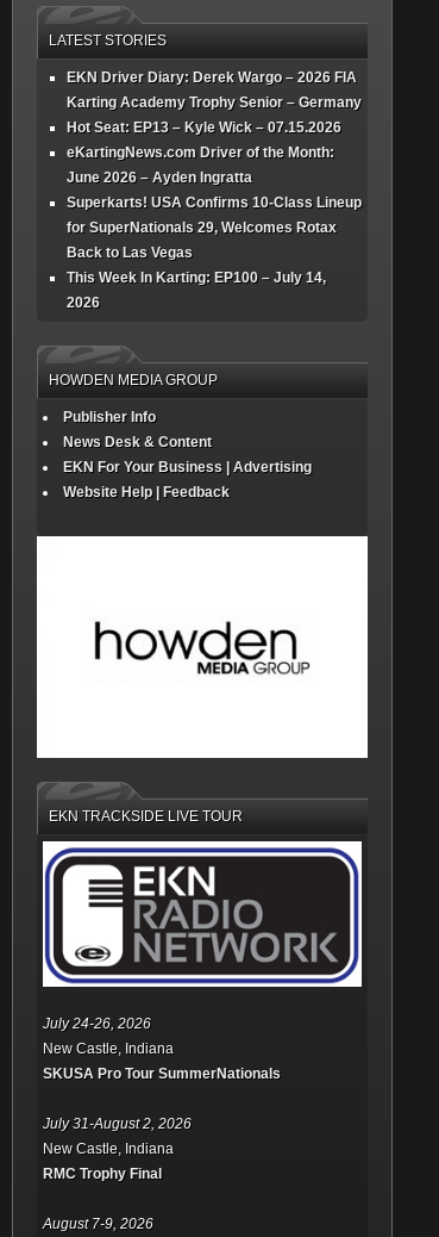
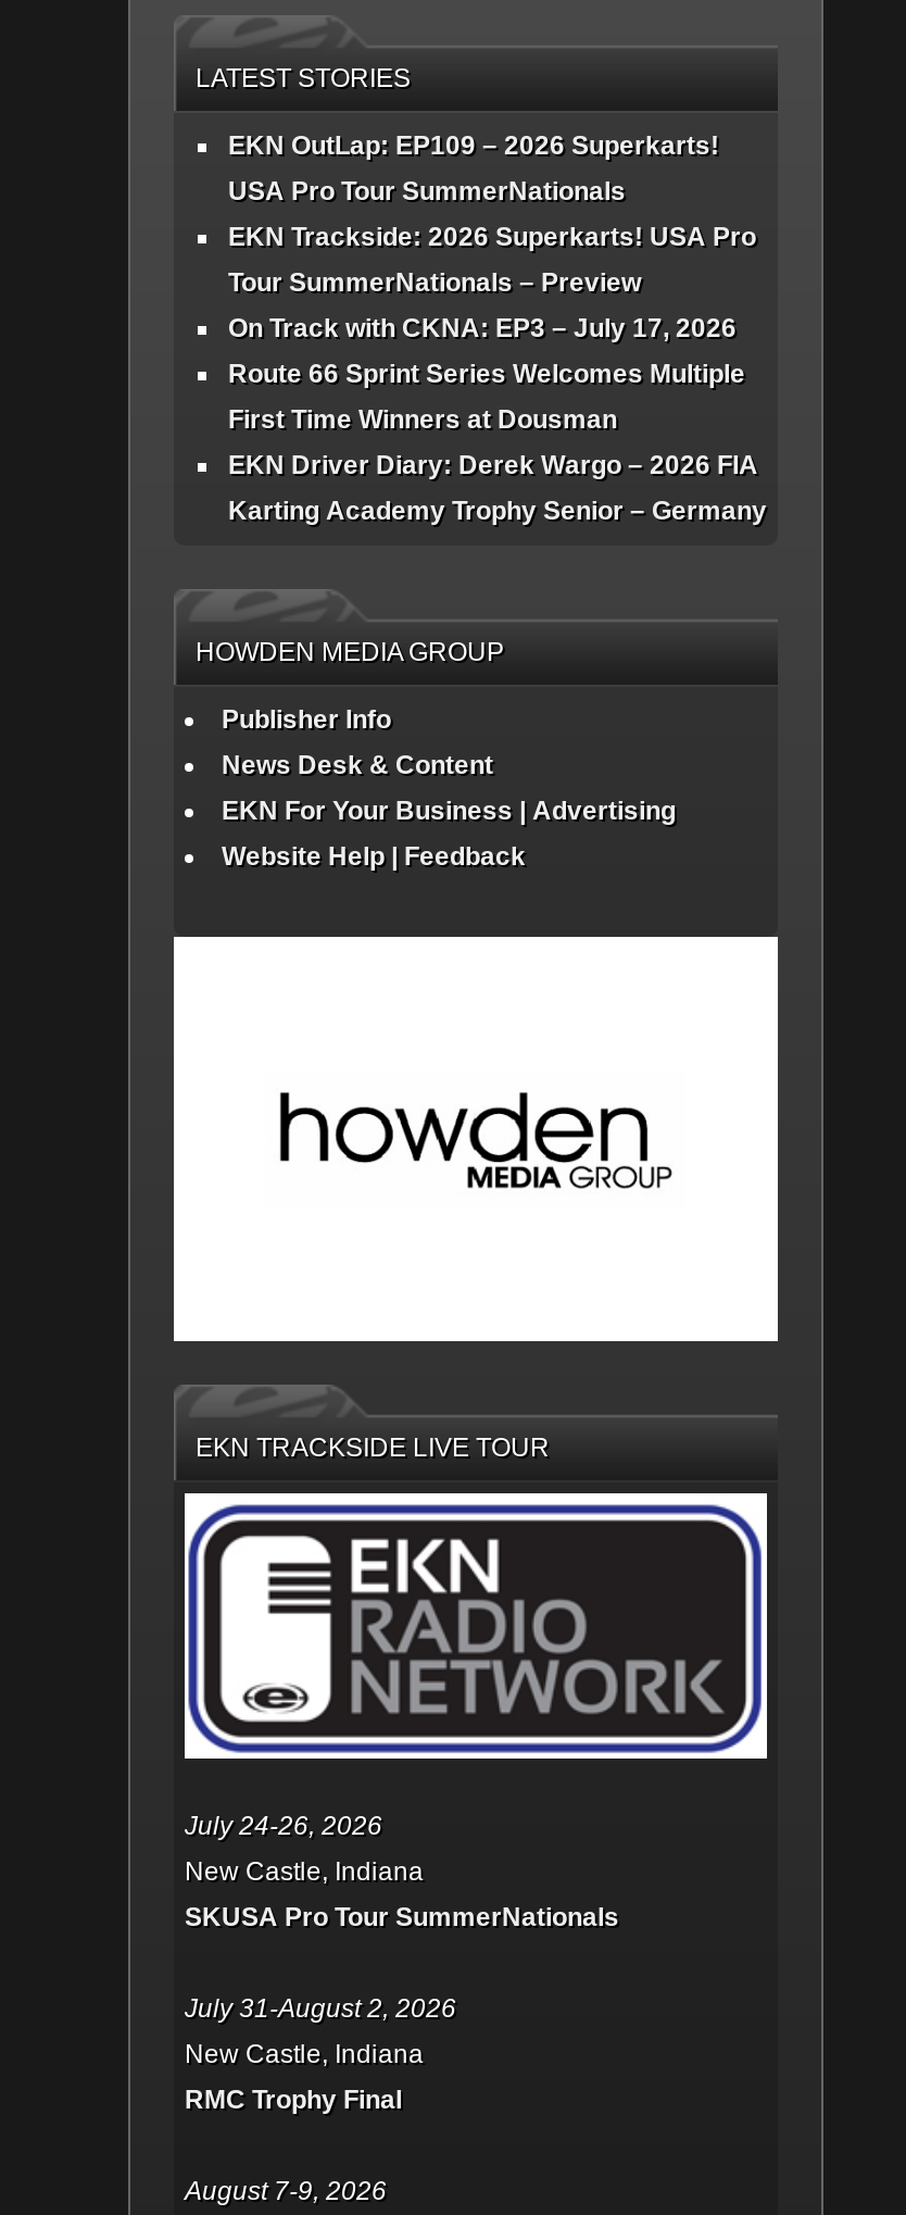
none -> [228,131,756,436] EKN OutLap: EP109 – 2026 Superkarts! | USA Pro Tour SummerNationals | EKN Trackside: 2026 Superkarts! USA Pro | Tour SummerNationals – Preview | On Track with CKNA: EP3 – July 17, 2026 | Route 66 Sprint Series Welcomes Multiple | First Time Winners at Dousman
moved [67,70,362,111] -> [228,451,767,527]: EKN Driver Diary: Derek Wargo – 2026 FIA | Karting Academy Trophy Senior – Germany
[67,120,362,312] Hot Seat: EP13 – Kyle Wick – 07.15.2026 | eKartingNews.com Driver of the Month: | June 2026 – Ayden Ingratta | Superkarts! USA Confirms 10-Class Lineup | for SuperNationals 29, Welcomes Rotax | Back to Las Vegas | This Week In Karting: EP100 – July 14, | 2026 -> none

